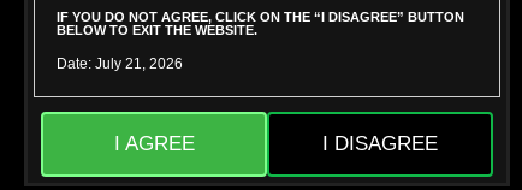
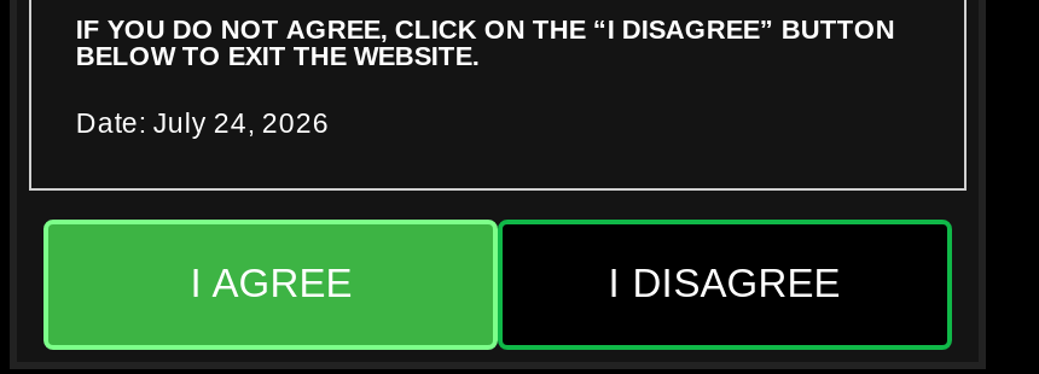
[57,56,183,71] Date: July 21, 2026 -> [76,107,330,139] Date: July 24, 2026

